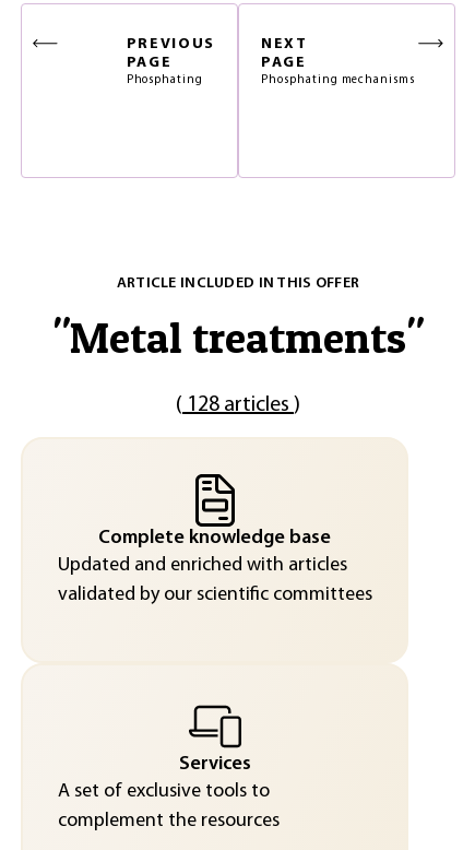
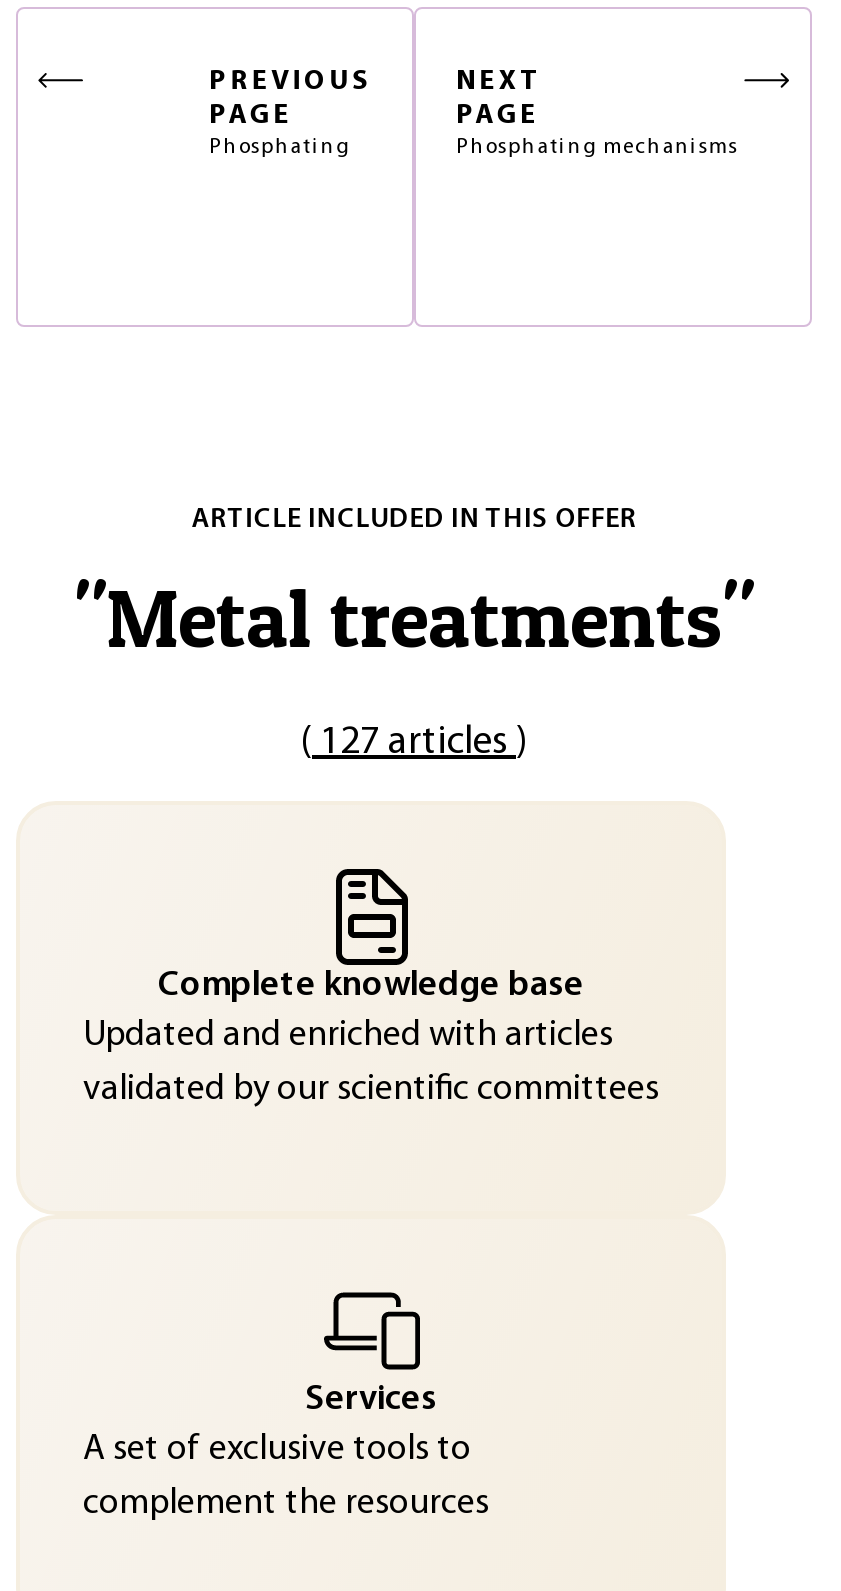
[176,394,300,416] (128 articles) -> [300,723,528,763] (127 articles)

